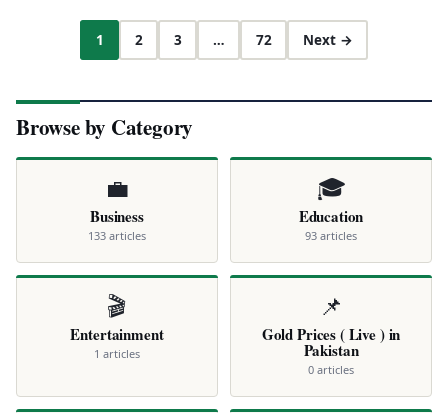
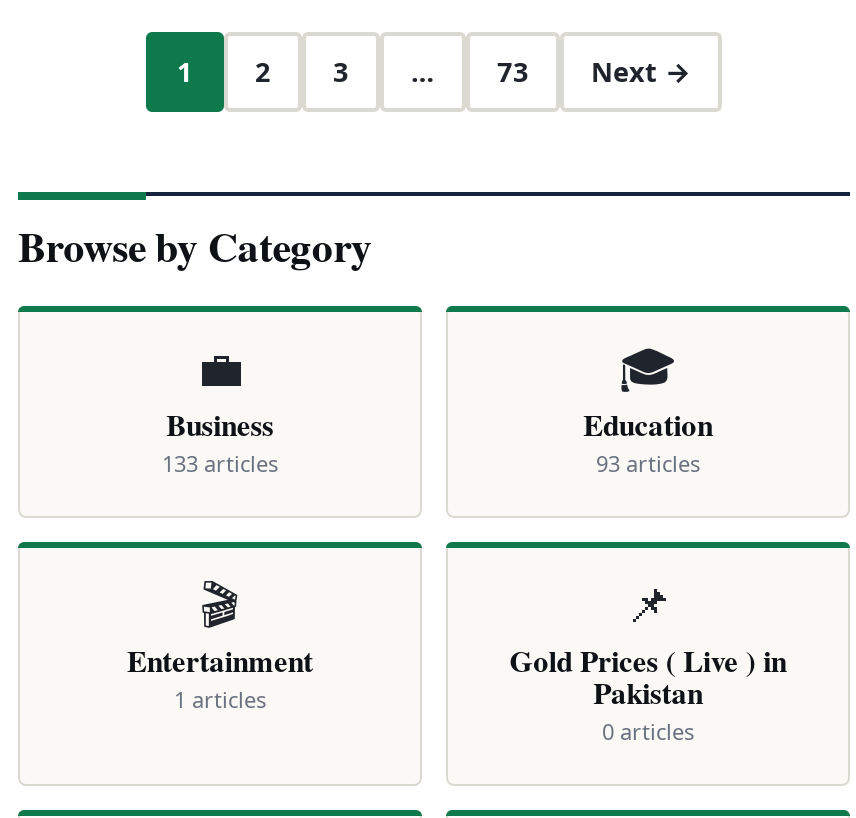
[255,31,271,49] 72 -> [497,54,529,90] 73

